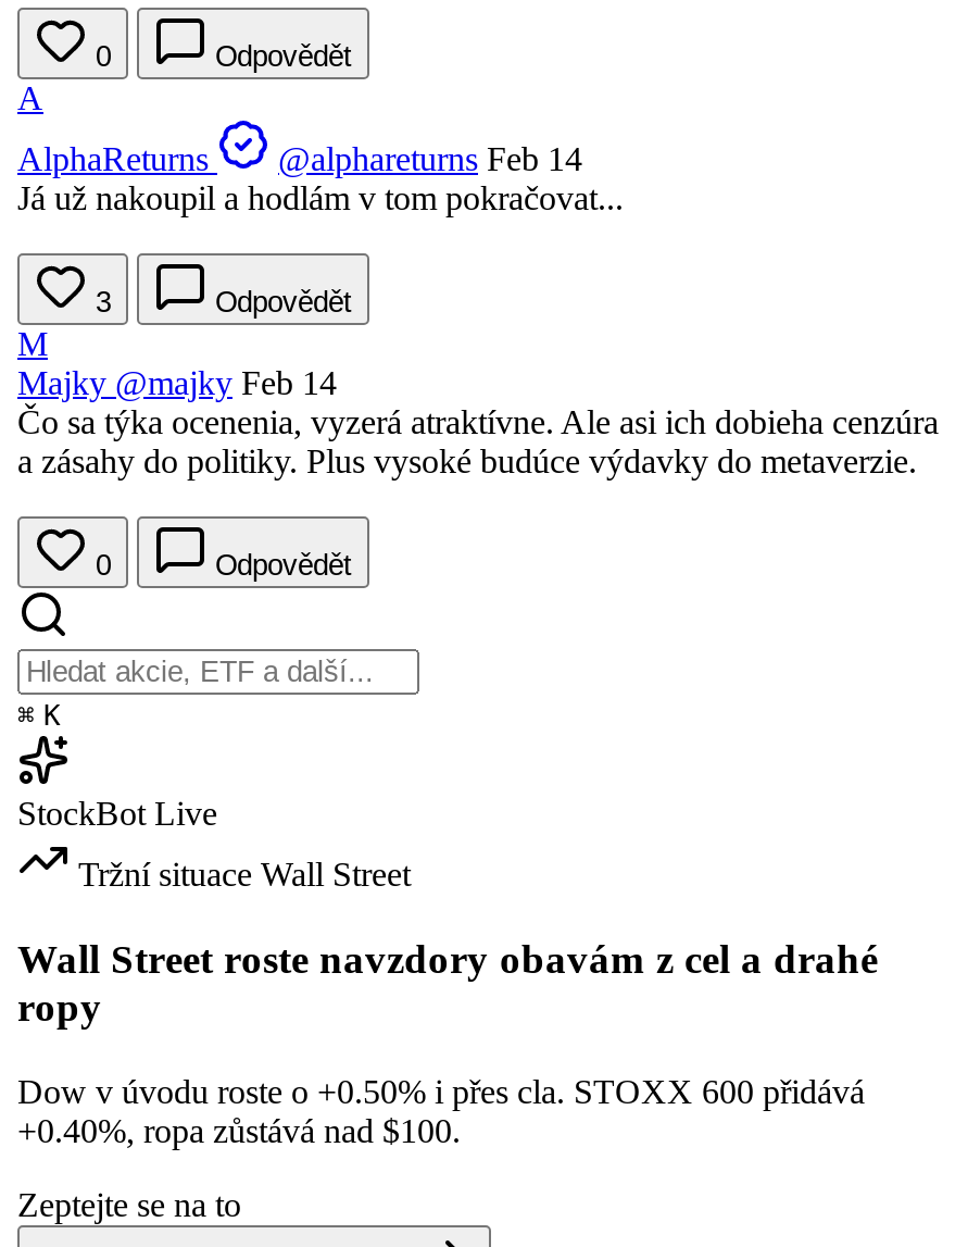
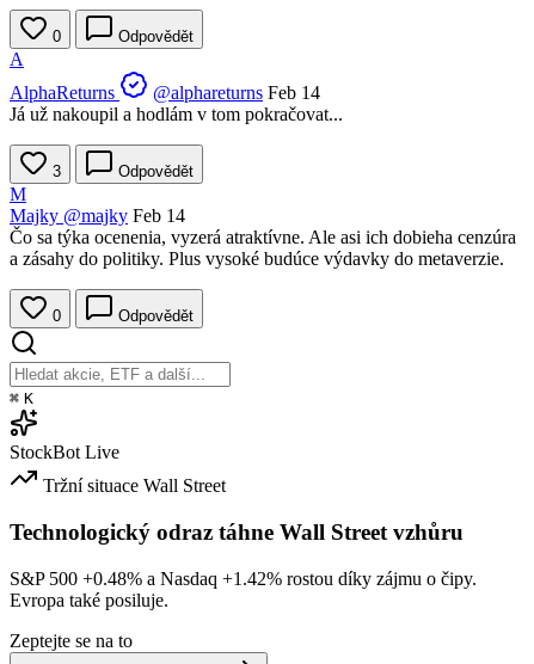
[17,936,878,1030] Wall Street roste navzdory obavám z cel a drahé | ropy -> [10,519,464,545] Technologický odraz táhne Wall Street vzhůru
[17,1072,865,1149] Dow v úvodu roste o +0.50% i přes cla. STOXX 600 přidává | +0.40%, ropa zůstává nad $100. -> [10,568,477,610] S&P 500 +0.48% a Nasdaq +1.42% rostou díky zájmu o čipy. | Evropa také posiluje.

